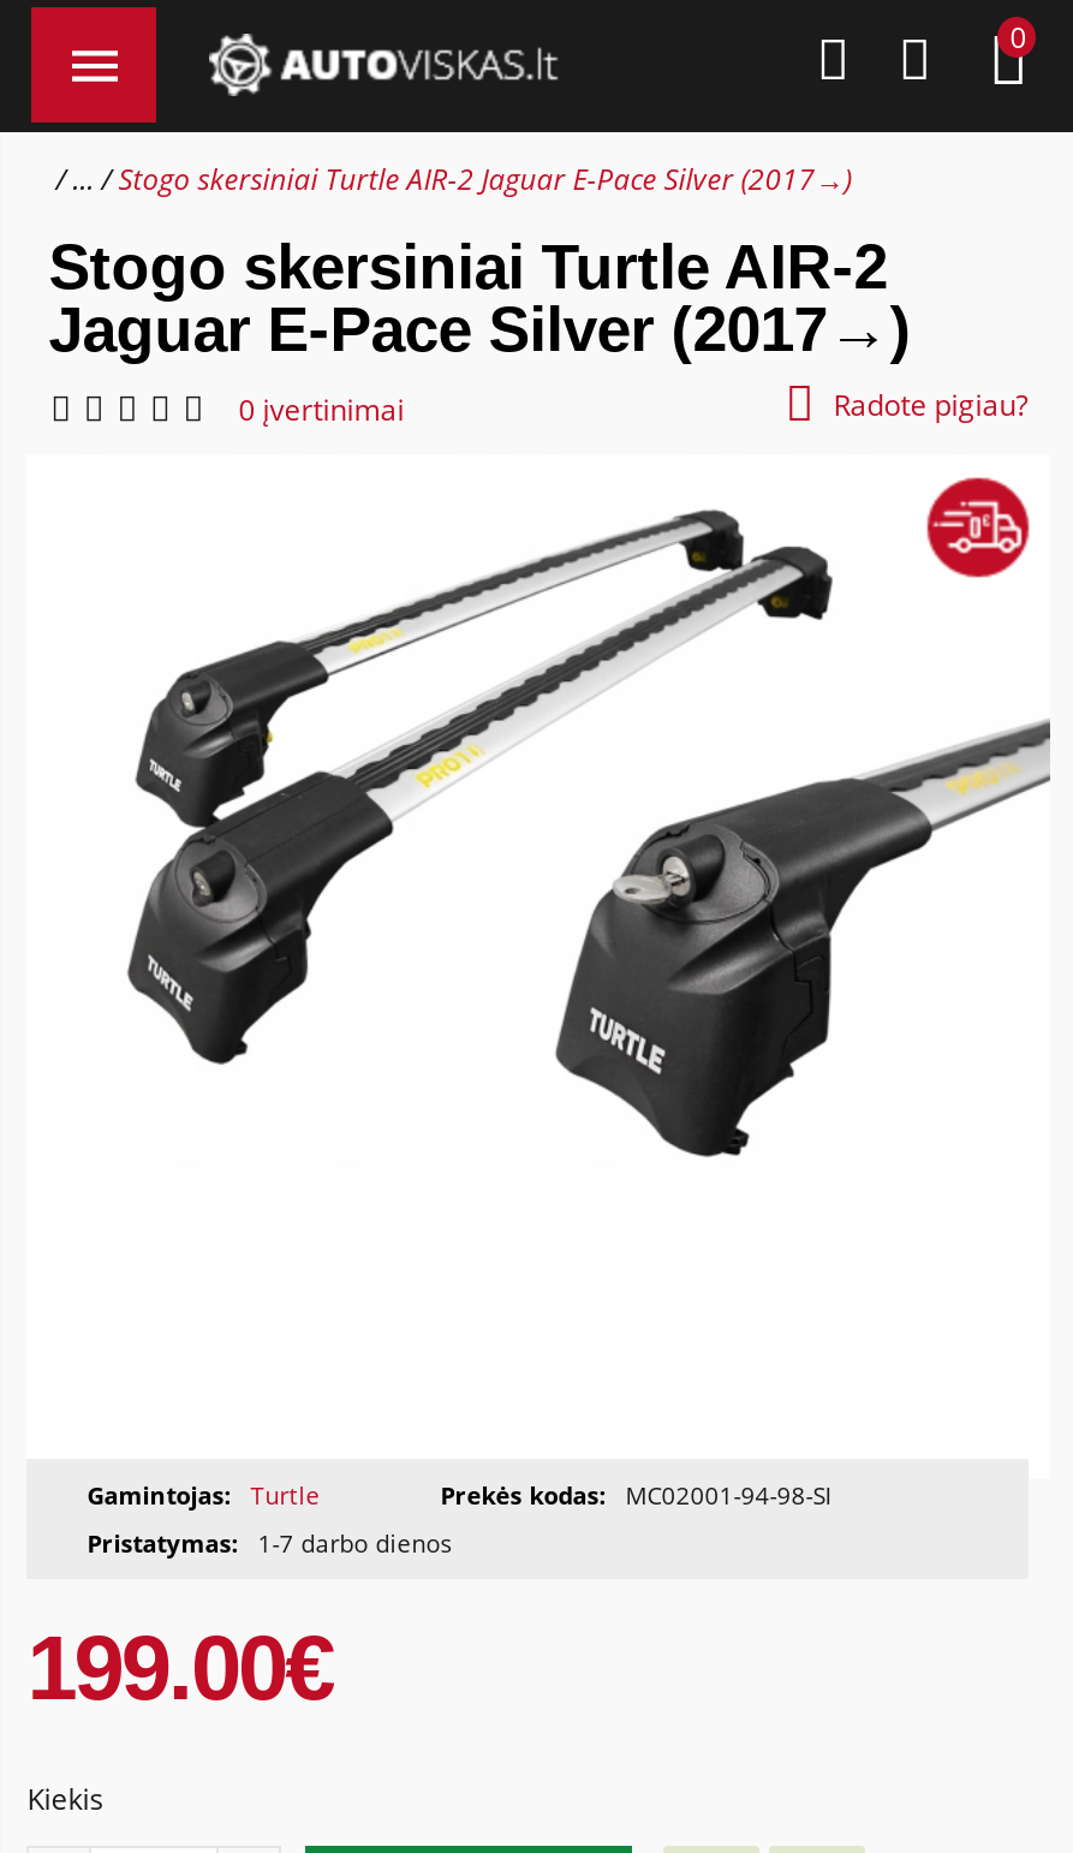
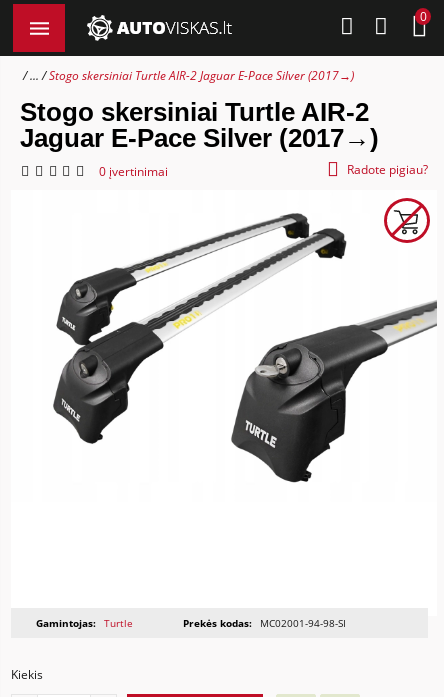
[923,473,1033,582] [image] -> [383,197,431,244] [image]
[27,1525,452,1717] Pristatymas: 1-7 darbo dienos | 199.00€ -> none

